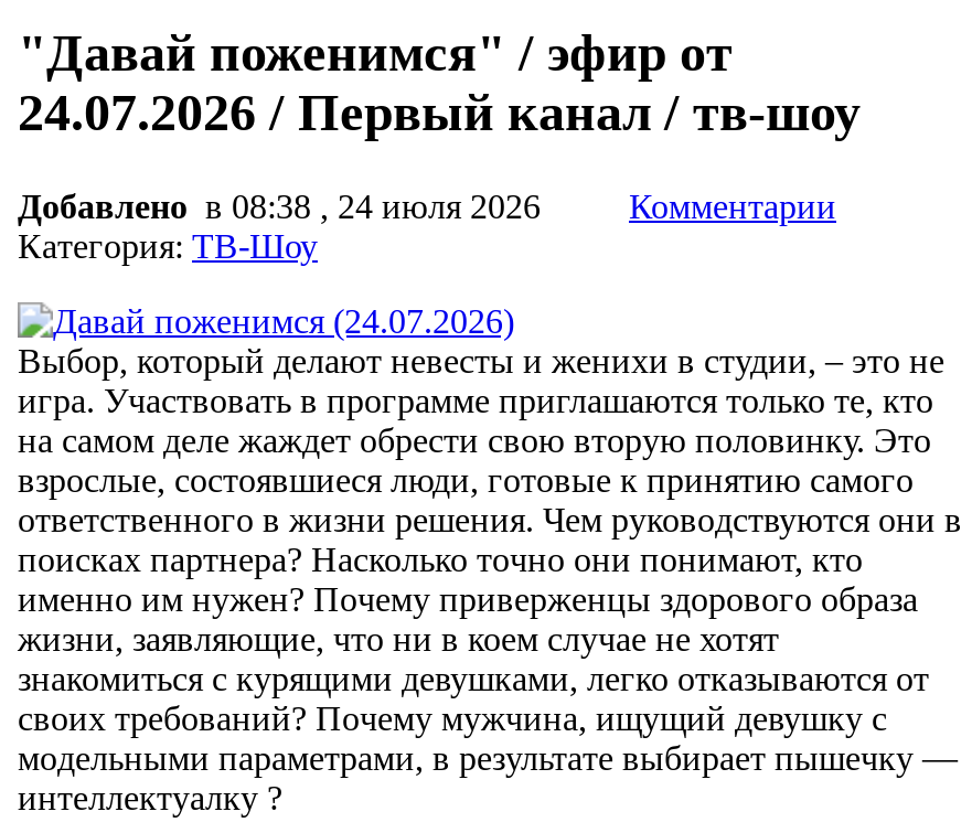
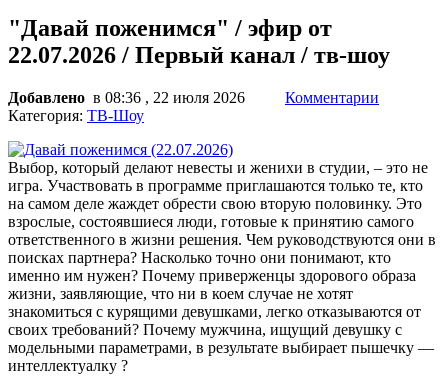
[18,84,861,142] 24.07.2026 / Первый канал / тв-шоу -> [8,42,390,68] 22.07.2026 / Первый канал / тв-шоу
[18,188,567,225] Добавлено в 08:38 , 24 июля 2026 -> [8,89,257,106] Добавлено в 08:36 , 22 июля 2026

